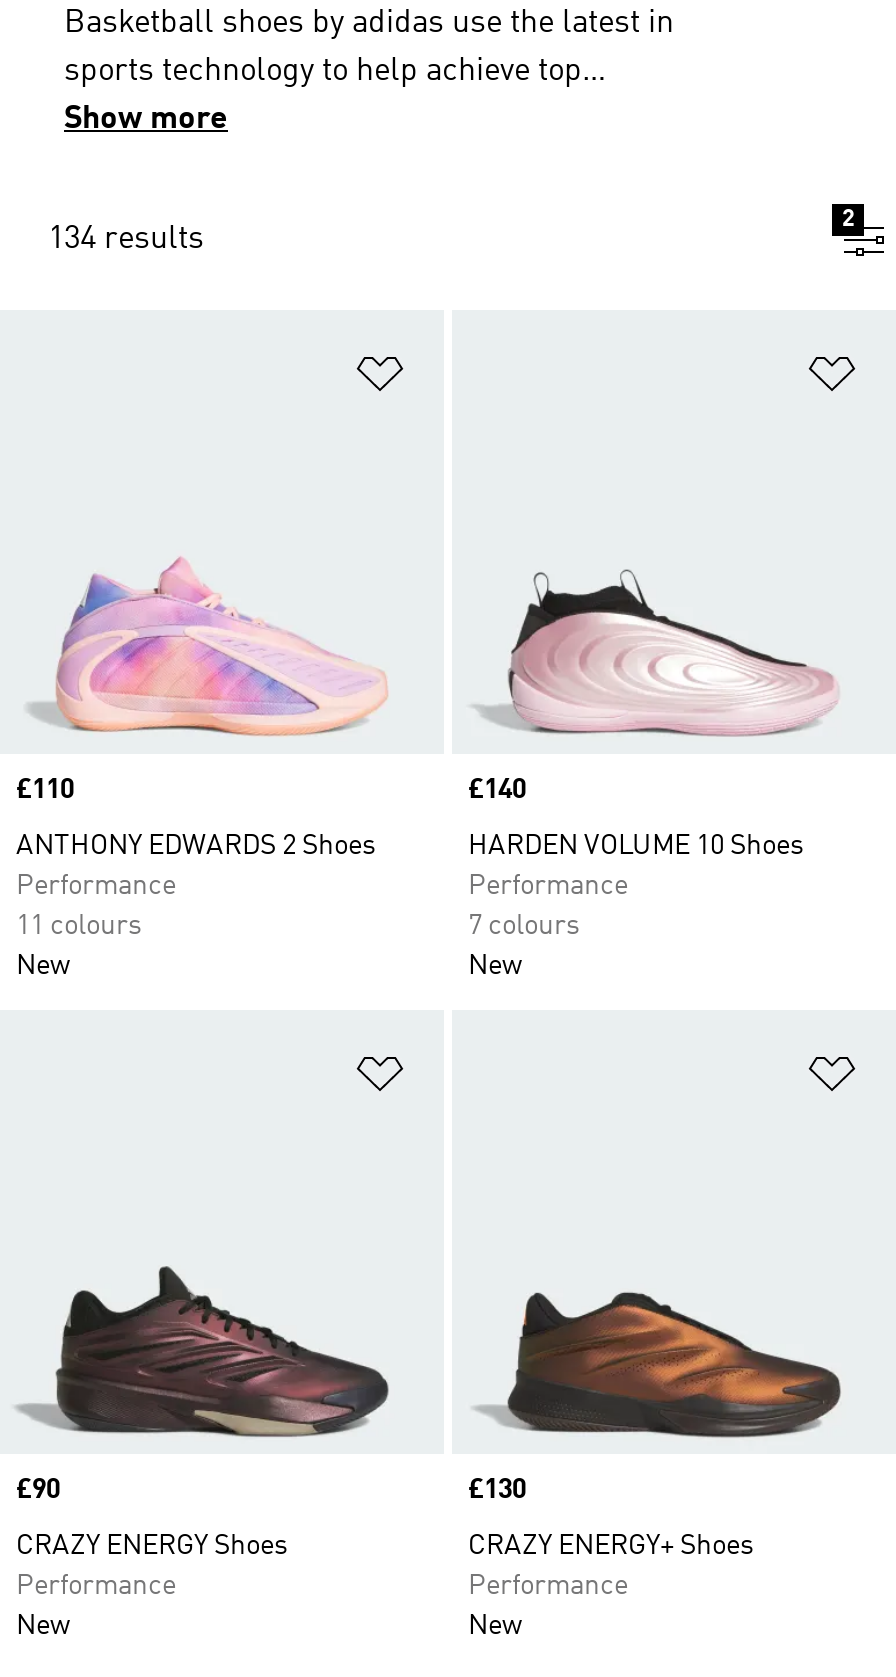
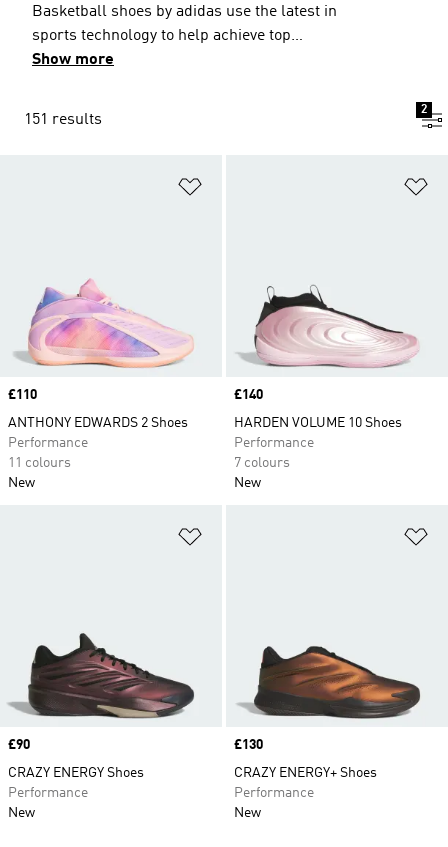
[48,224,204,256] 134 results -> [24,112,102,128] 151 results

